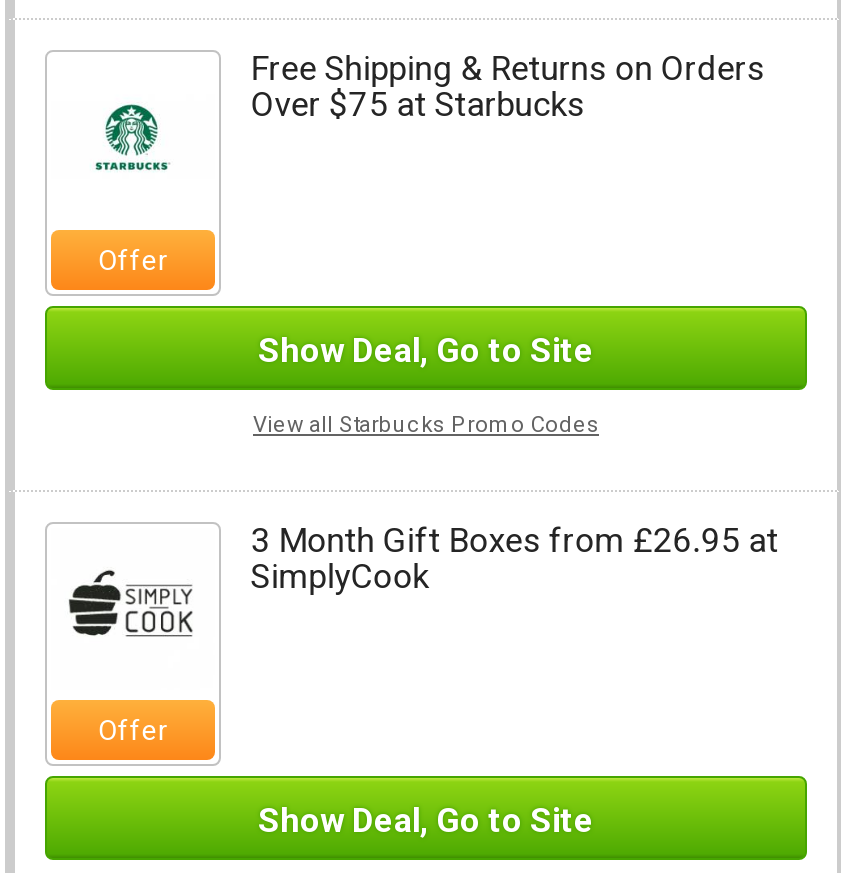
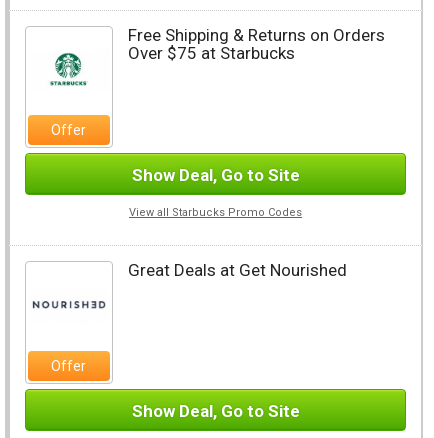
[251,518,779,594] 3 Month Gift Boxes from £26.95 at | SimplyCook -> [128,260,347,280] Great Deals at Get Nourished
[61,568,205,638] [image] -> [32,286,106,319] [image]

